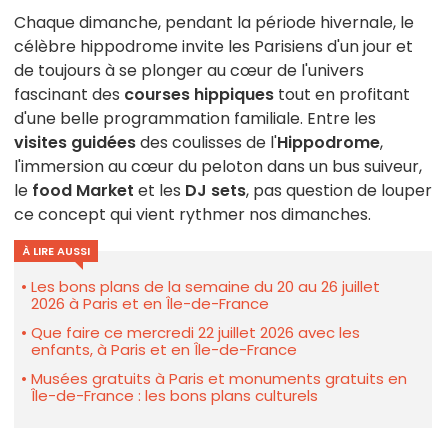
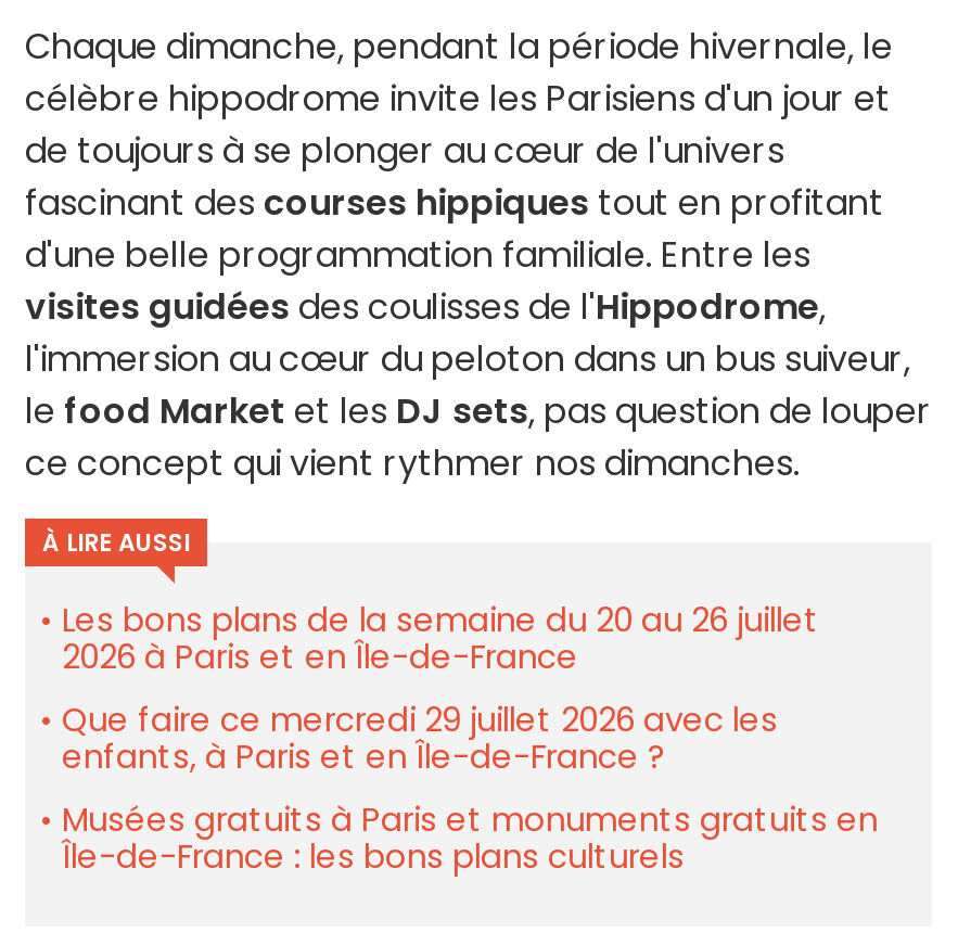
[31,322,360,360] Que faire ce mercredi 22 juillet 2026 avec les | enfants, à Paris et en Île-de-France -> [62,698,778,780] Que faire ce mercredi 29 juillet 2026 avec les | enfants, à Paris et en Île-de-France ?

